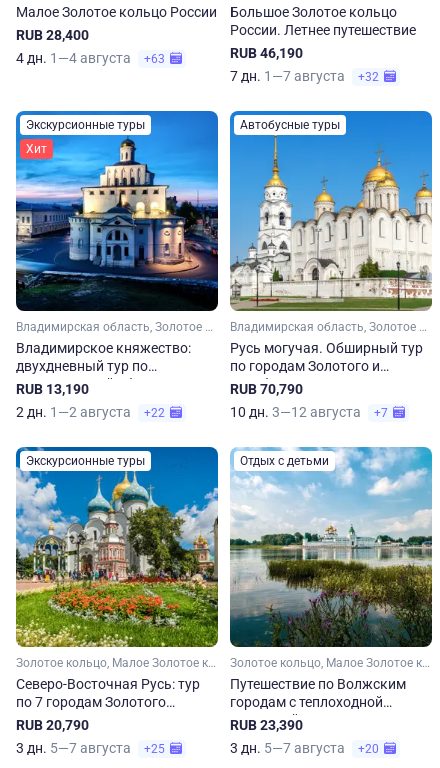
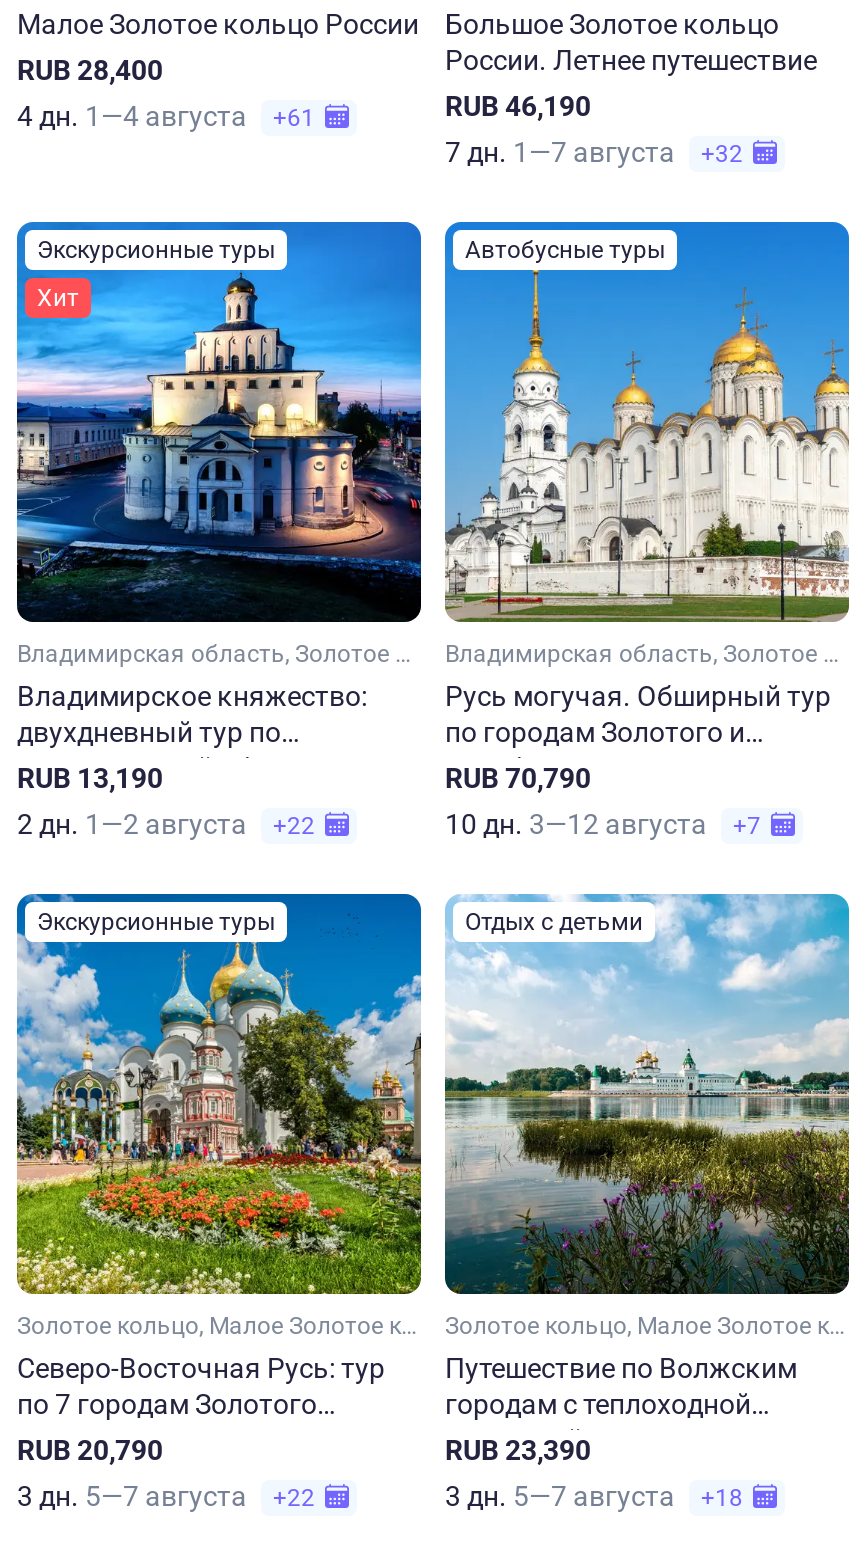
[16,50,168,66] 4 дн. 1—4 августа +63 -> [17,100,321,132] 4 дн. 1—4 августа +61
[144,742,168,756] +25 -> [273,1484,321,1512] +22
[358,742,382,756] +20 -> [701,1484,749,1512] +18

